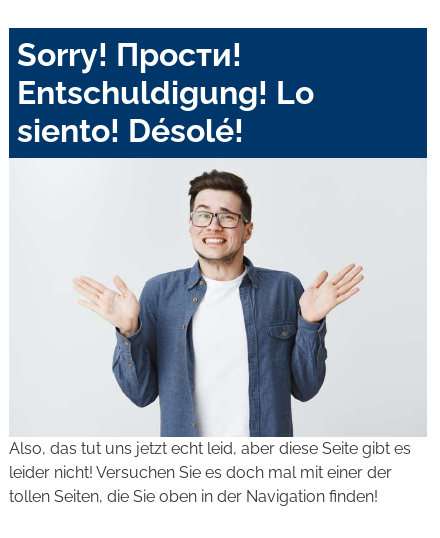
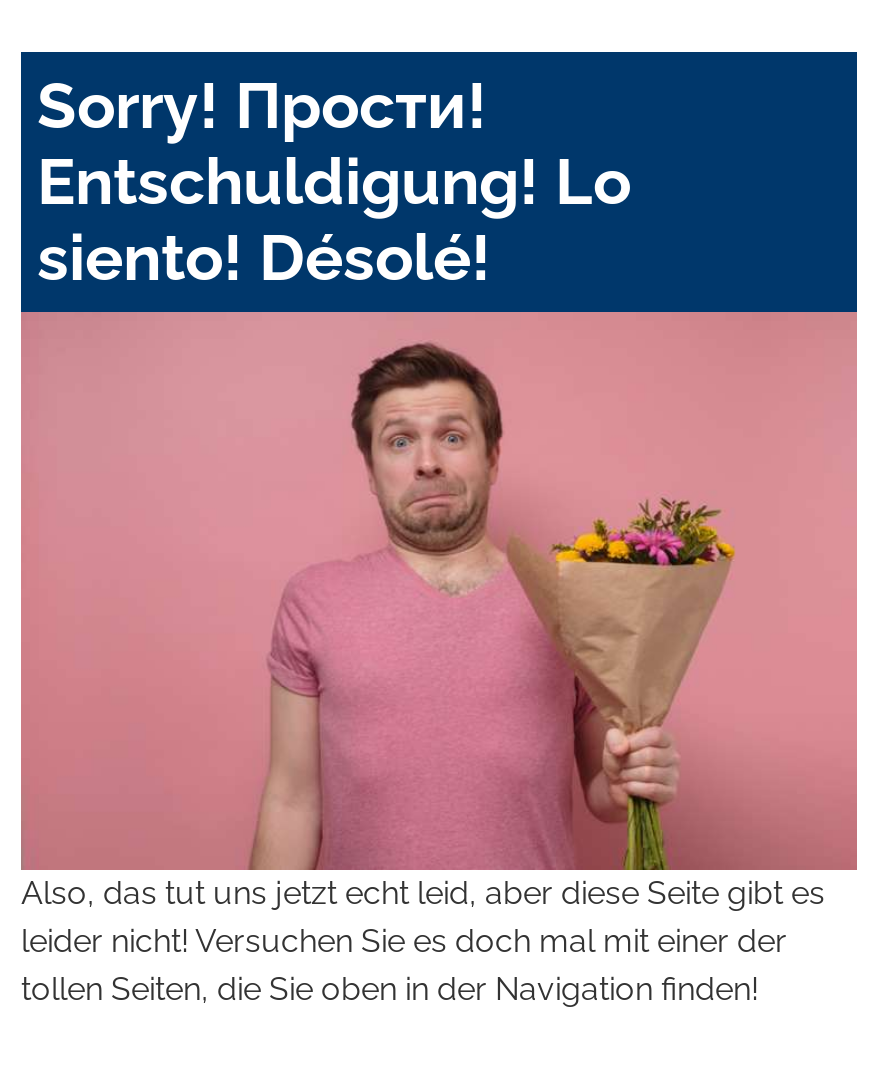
[10,157,426,436] [image] -> [21,310,857,870] [image]

